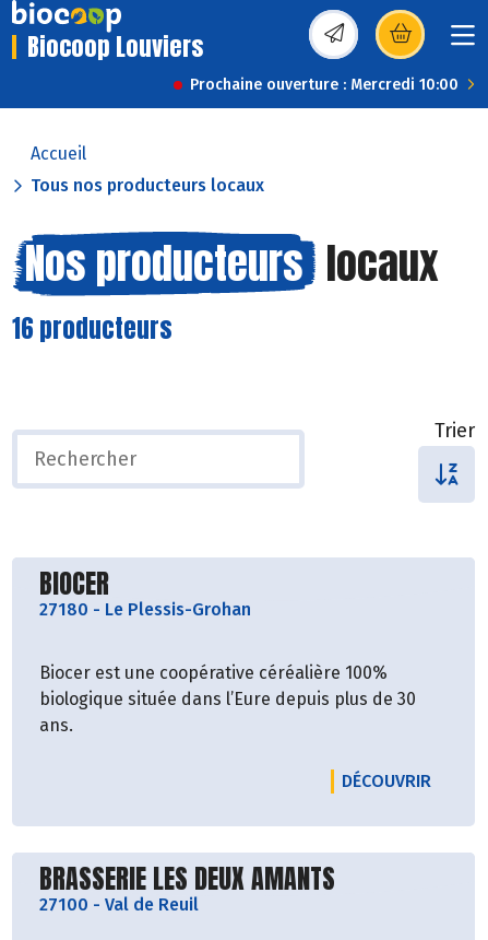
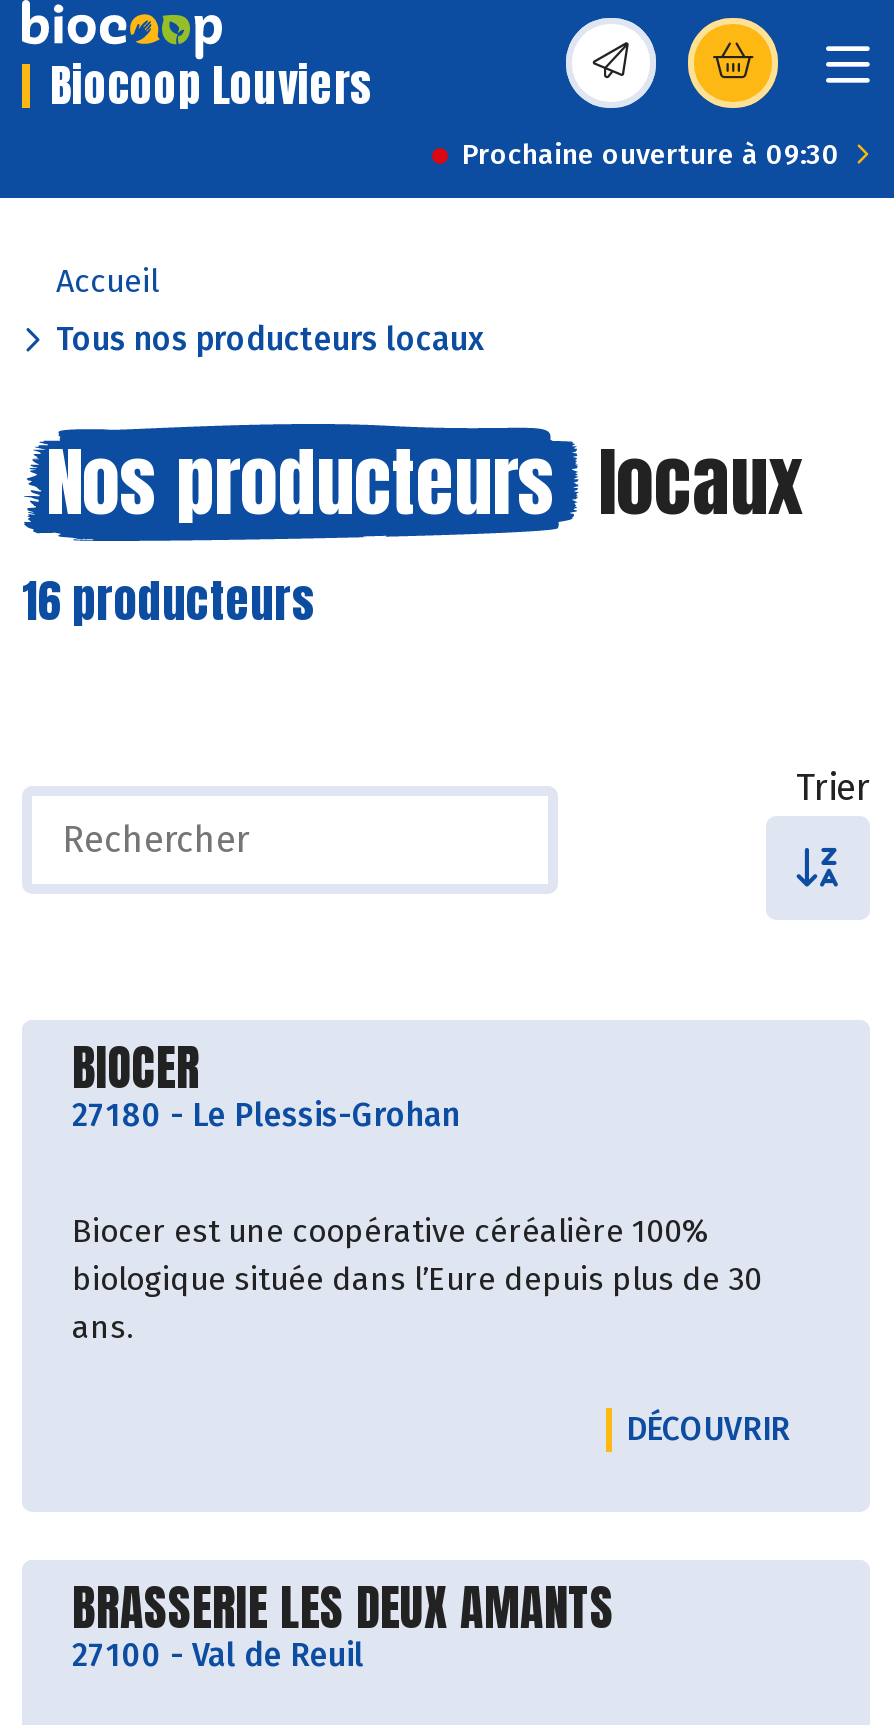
[190,75,459,94] Prochaine ouverture : Mercredi 10:00 -> [462,138,840,172] Prochaine ouverture à 09:30

